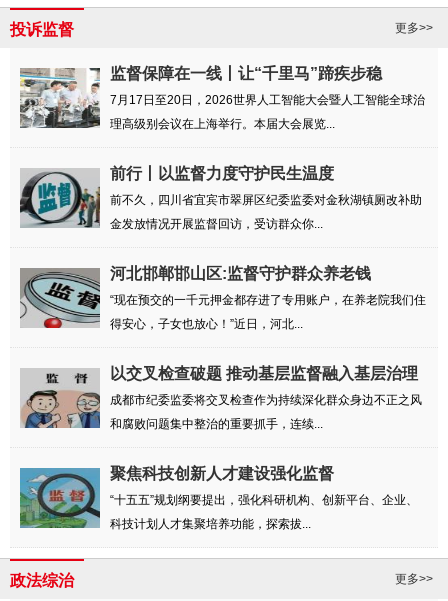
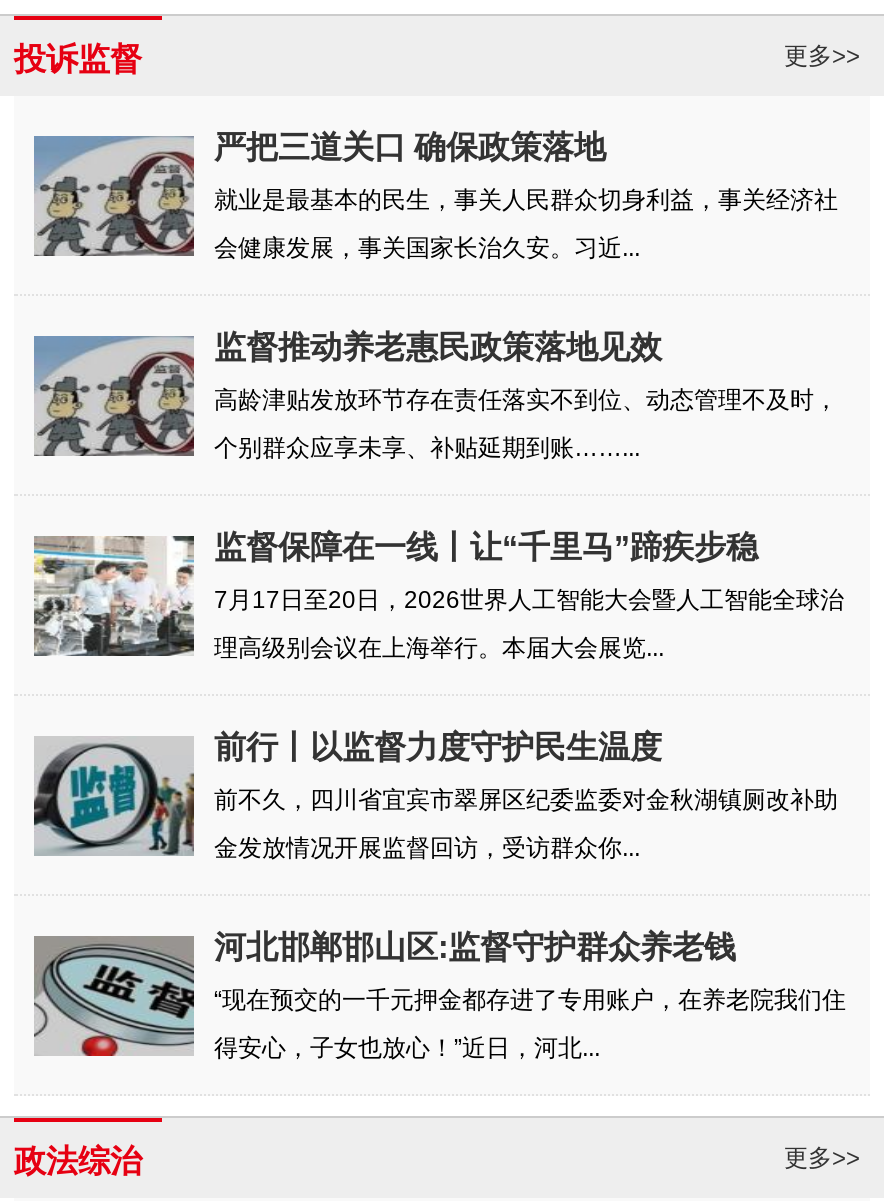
none -> [32,130,838,462] [image] | 严把三道关口 确保政策落地 | 就业是最基本的民生，事关人民群众切身利益，事关经济社 | 会健康发展，事关国家长治久安。习近... | 监督推动养老惠民政策落地见效 | 高龄津贴发放环节存在责任落实不到位、动态管理不及时， | 个别群众应享未享、补贴延期到账……...
none -> [34,336,186,456] [image]
moved [18,65,426,331] -> [30,530,846,1062]: [image] | 监督保障在一线丨让“千里马”蹄疾步稳 | 7月17日至20日，2026世界人工智能大会暨人工智能全球治 | ... | “现在预交的一千元押金都存进了专用账户，在养老院我们住 | 得安心，子女也放心！”近日，河北...
[20,365,422,531] [image] | 以交叉检查破题 推动基层监督融入基层治理 | 成都市纪委监委将交叉检查作为持续深化群众身边不正之风 | 和腐败问题集中整治的重要抓手，连续... | 聚焦科技创新人才建设强化监督 | “十五五”规划纲要提出，强化科研机构、创新平台、企业、 | 科技计划人才集聚培养功能，探索拔... -> none
[20,468,96,529] [image] -> none

